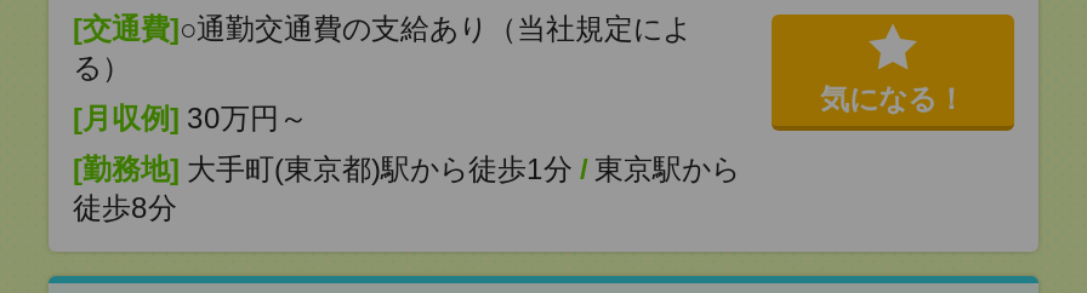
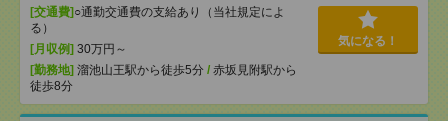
[73,153,740,186] [勤務地]大手町(東京都)駅から徒歩1分/東京駅から -> [30,63,297,77] [勤務地]溜池山王駅から徒歩5分/赤坂見附駅から

